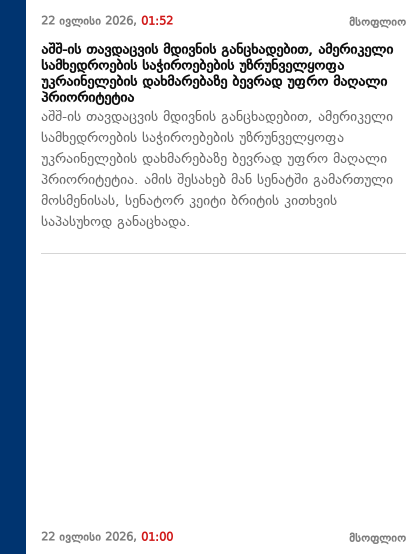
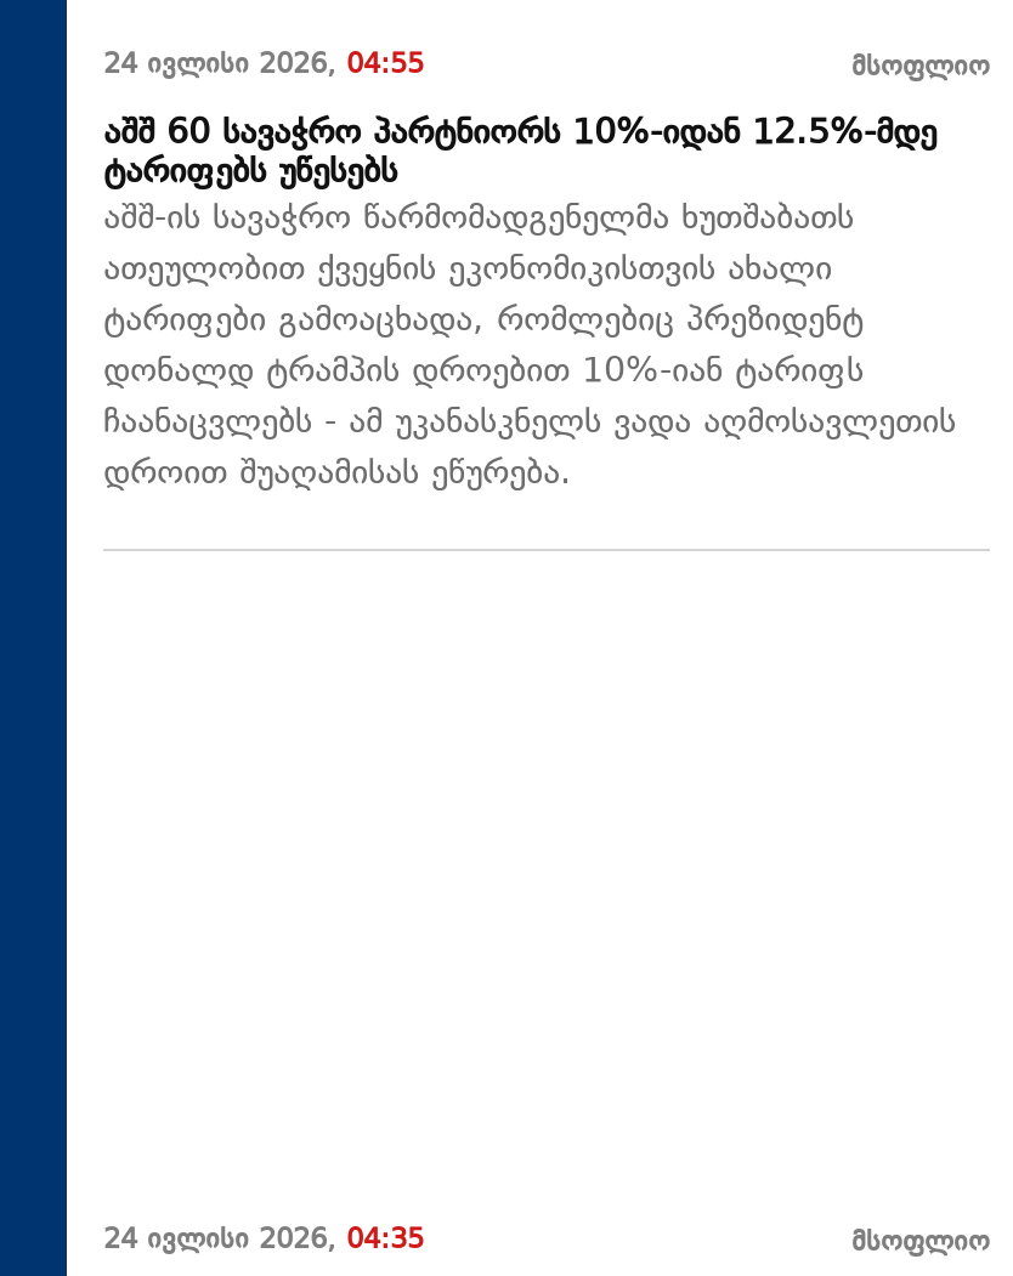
[41,14,173,31] 22 ივლისი 2026, 01:52 -> [103,45,424,87] 24 ივლისი 2026, 04:55
[41,40,393,233] აშშ-ის თავდაცვის მდივნის განცხადებით, ამერიკელი | სამხედროების საჭიროებების უზრუნველყოფა | უკრაინელების დახმარებაზე ბევრად უფრო მაღალი | პრიორიტეტია | აშშ-ის თავდაცვის მდივნის განცხადებით, ამერიკელი | სამხედროების საჭიროებების უზრუნველყოფა | უკრაინელების დახმარებაზე ბევრად უფრო მაღალი | პრიორიტეტია. ამის შესახებ მან სენატში გამართული | მოსმენისას, სენატორ კეიტი ბრიტის კითხვის | საპასუხოდ განაცხადა. -> [103,109,956,499] აშშ 60 სავაჭრო პარტნიორს 10%-იდან 12.5%-მდე | ტარიფებს უწესებს | აშშ-ის სავაჭრო წარმომადგენელმა ხუთშაბათს | ათეულობით ქვეყნის ეკონომიკისთვის ახალი | ტარიფები გამოაცხადა, რომლებიც პრეზიდენტ | დონალდ ტრამპის დროებით 10%-იან ტარიფს | ჩაანაცვლებს - ამ უკანასკნელს ვადა აღმოსავლეთის | დროით შუაღამისას ეწურება.
[41,530,173,547] 22 ივლისი 2026, 01:00 -> [103,1221,424,1263] 24 ივლისი 2026, 04:35

